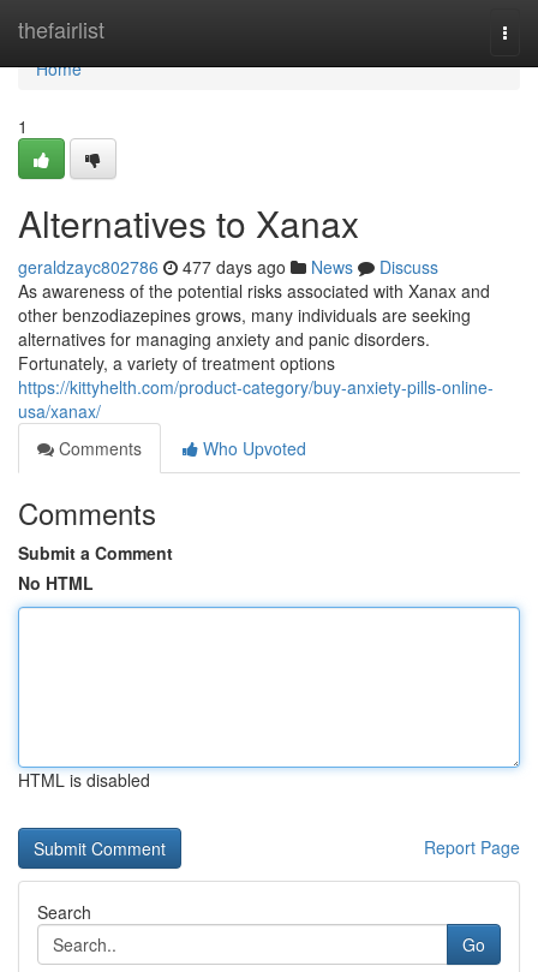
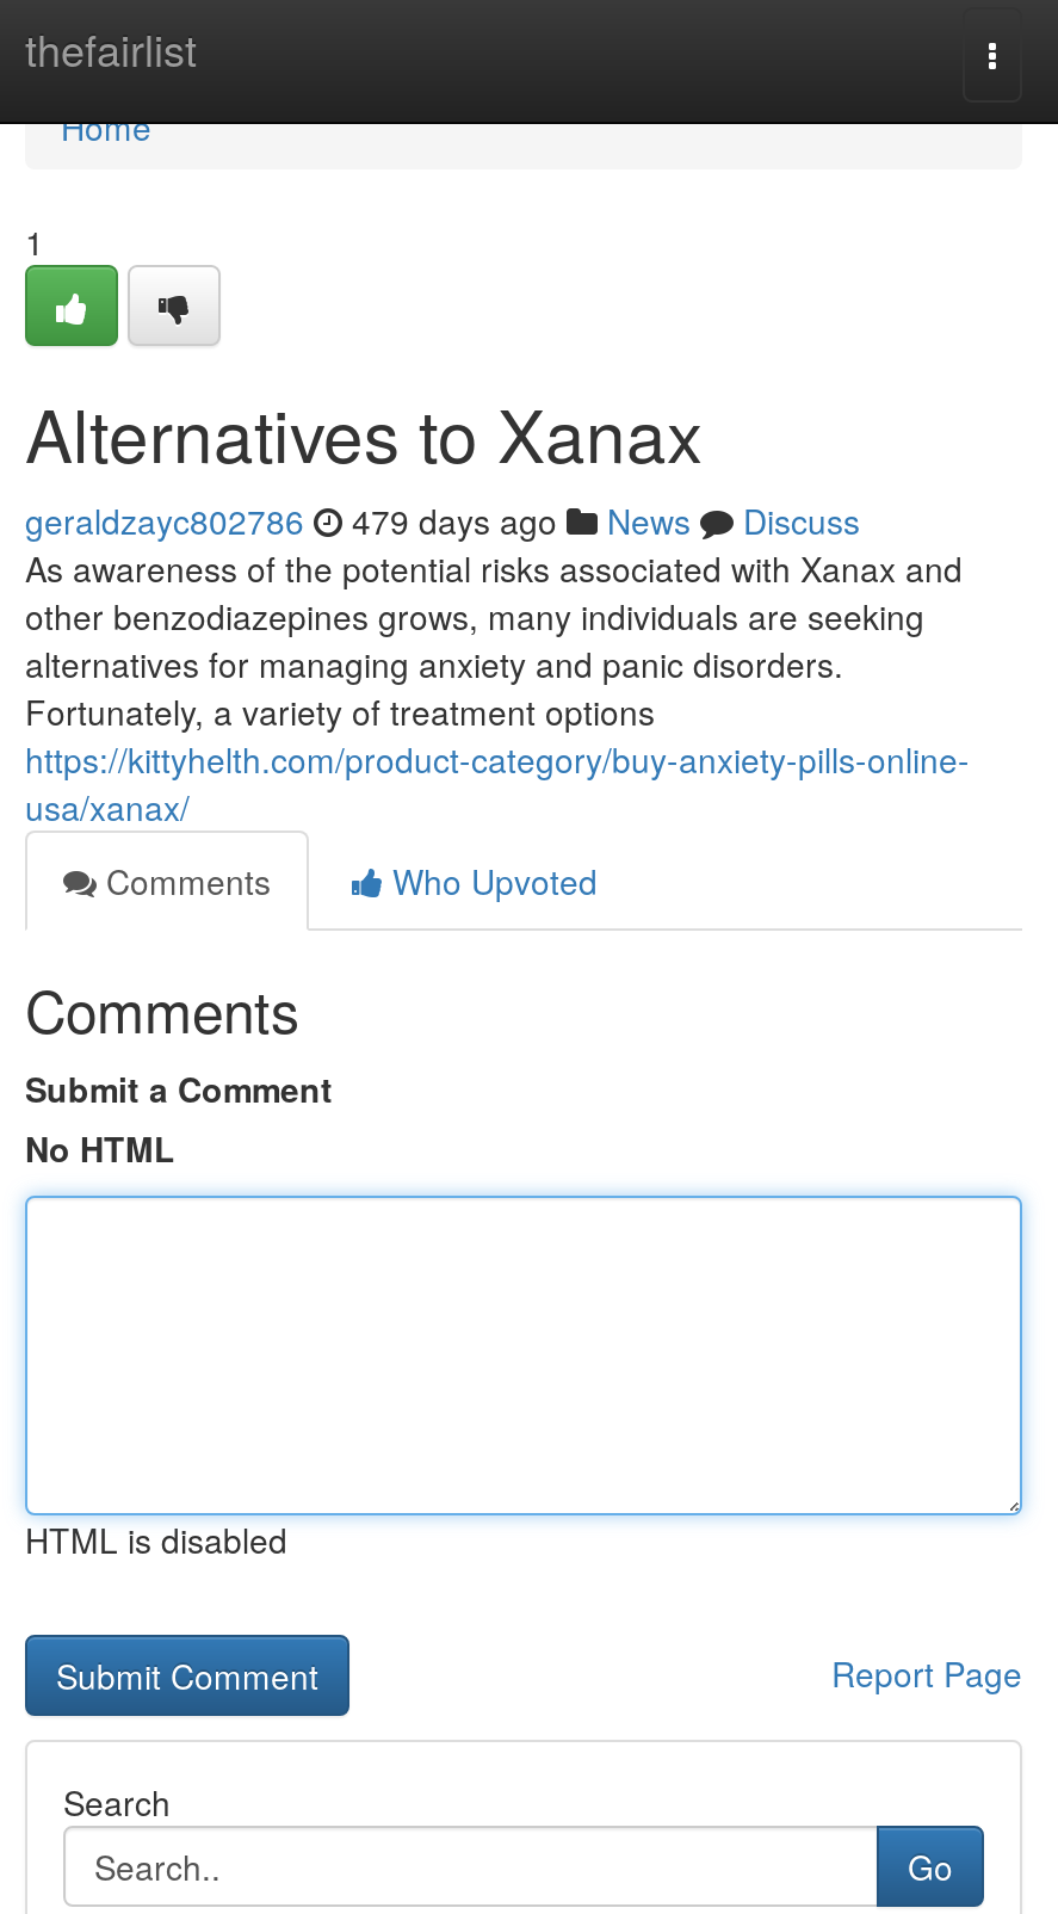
[18,255,438,279] geraldzayc802786 477 days ago News Discuss -> [25,496,860,544] geraldzayc802786 479 days ago News Discuss

